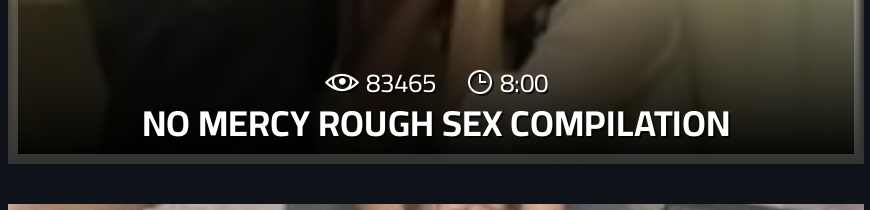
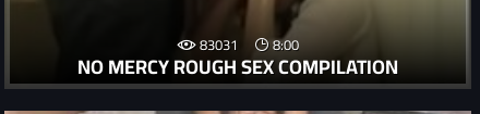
[366,58,548,106] 83465 8:00 -> [200,31,299,57] 83031 8:00

